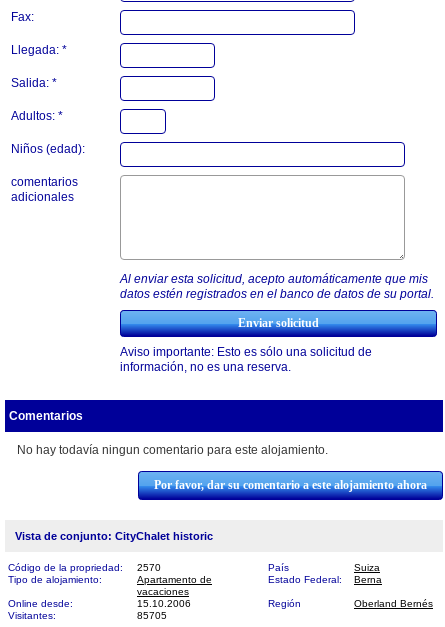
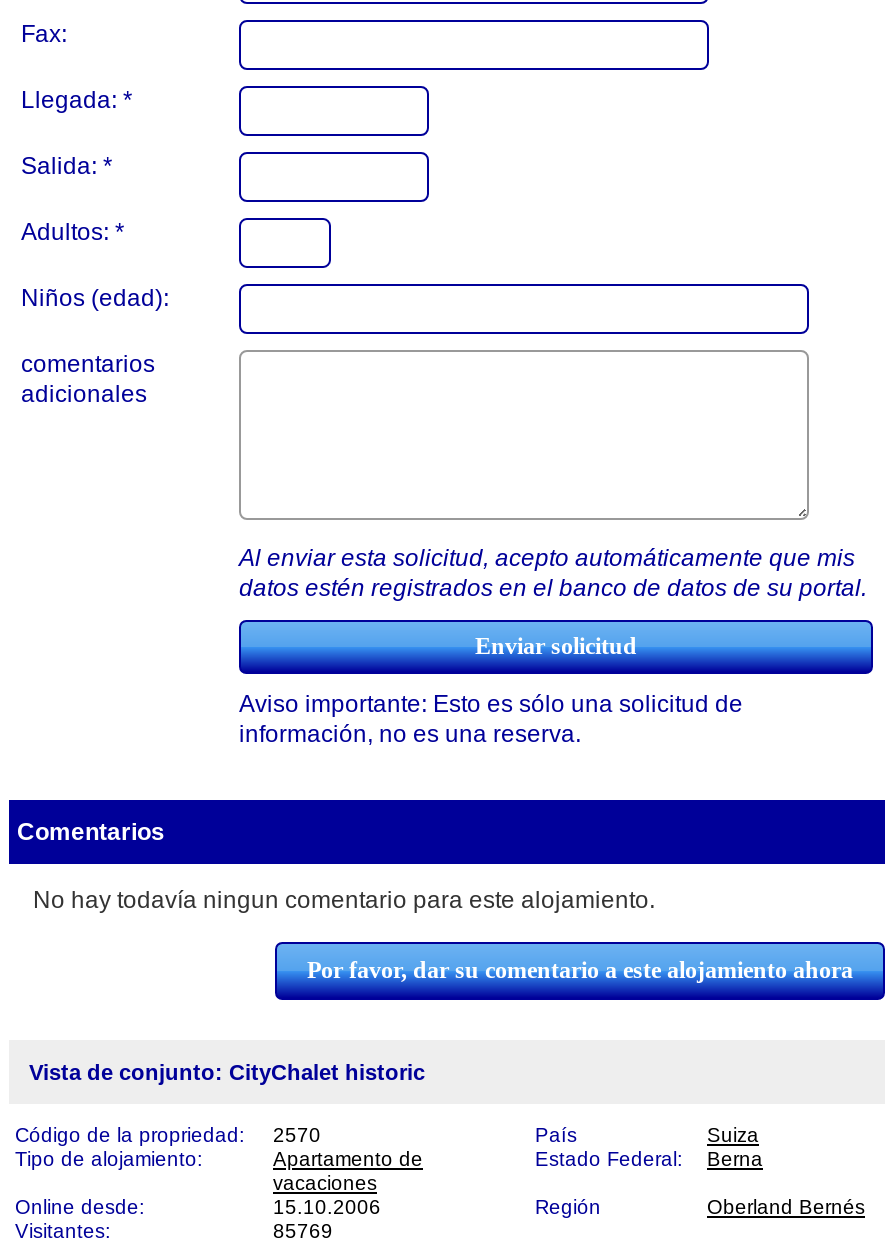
[137,610,167,621] 85705 -> [273,1220,333,1242] 85769

